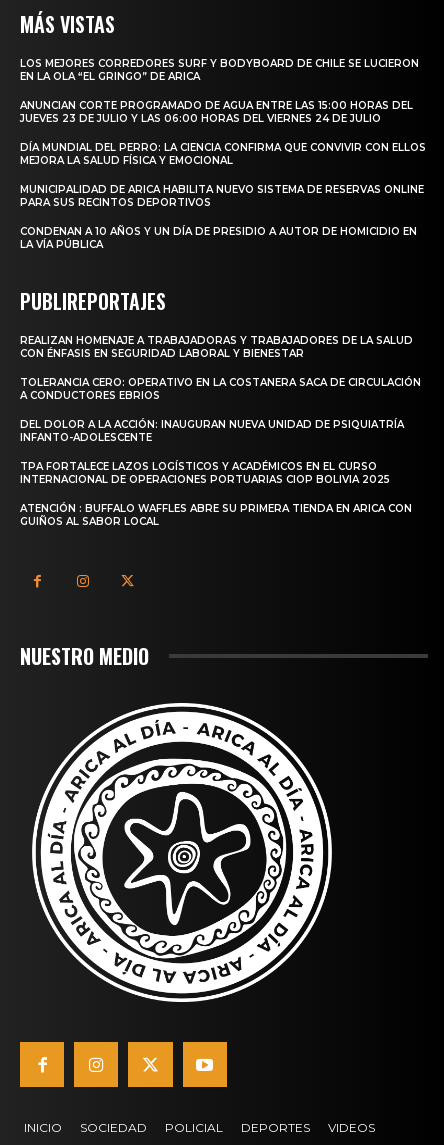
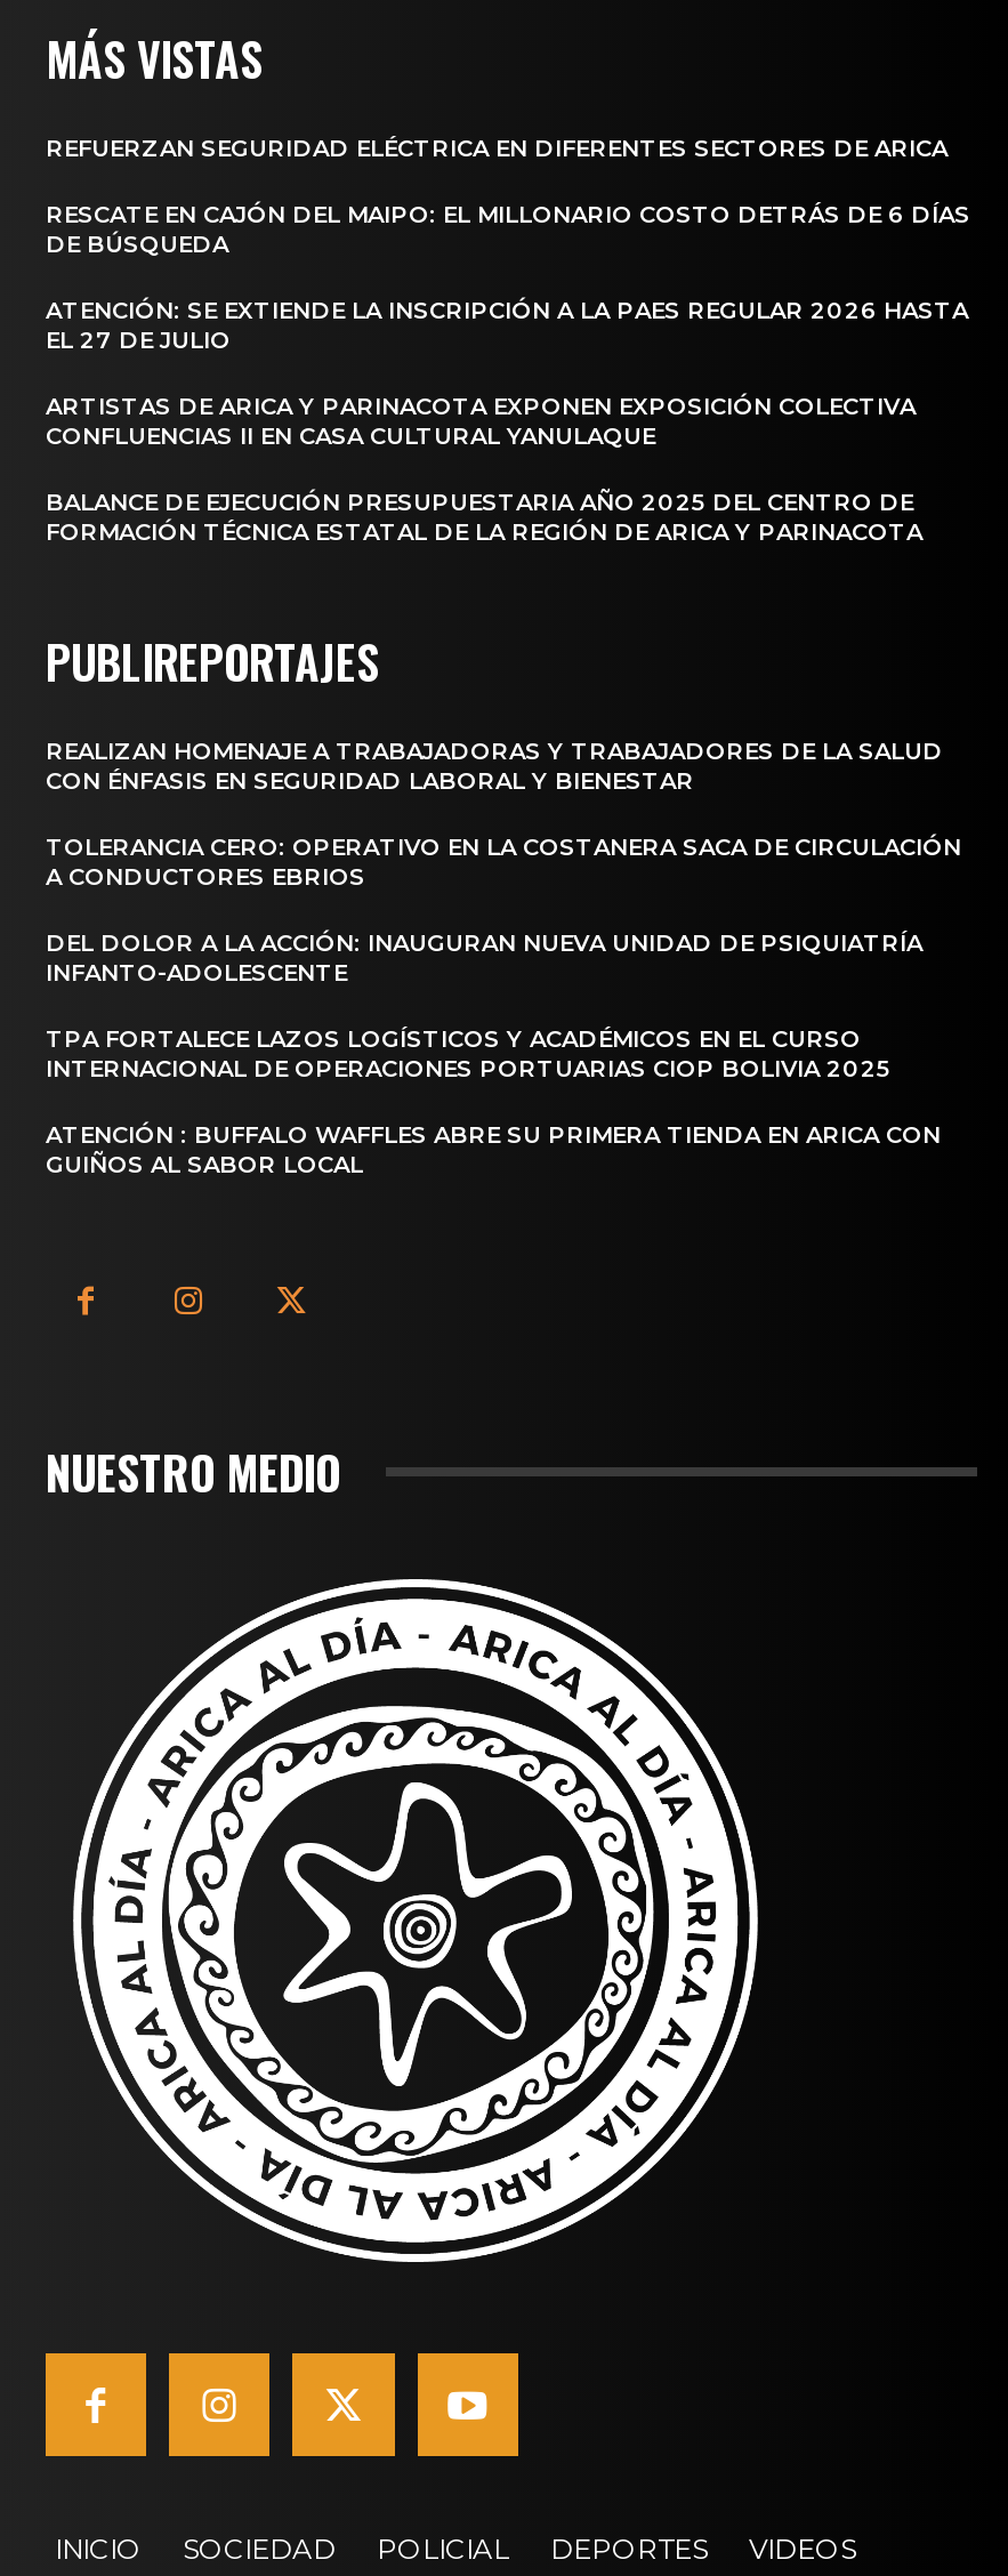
[20,57,419,83] LOS MEJORES CORREDORES SURF Y BODYBOARD DE CHILE SE LUCIERON | EN LA OLA “EL GRINGO” DE ARICA -> [46,133,947,163] REFUERZAN SEGURIDAD ELÉCTRICA EN DIFERENTES SECTORES DE ARICA
[20,99,413,125] ANUNCIAN CORTE PROGRAMADO DE AGUA ENTRE LAS 15:00 HORAS DEL | JUEVES 23 DE JULIO Y LAS 06:00 HORAS DEL VIERNES 24 DE JULIO -> [46,199,970,259] RESCATE EN CAJÓN DEL MAIPO: EL MILLONARIO COSTO DETRÁS DE 6 DÍAS | DE BÚSQUEDA
[20,141,426,167] DÍA MUNDIAL DEL PERRO: LA CIENCIA CONFIRMA QUE CONVIVIR CON ELLOS | MEJORA LA SALUD FÍSICA Y EMOCIONAL -> [46,295,968,354] ATENCIÓN: SE EXTIENDE LA INSCRIPCIÓN A LA PAES REGULAR 2026 HASTA | EL 27 DE JULIO
[20,183,424,209] MUNICIPALIDAD DE ARICA HABILITA NUEVO SISTEMA DE RESERVAS ONLINE | PARA SUS RECINTOS DEPORTIVOS -> [46,391,916,450] ARTISTAS DE ARICA Y PARINACOTA EXPONEN EXPOSICIÓN COLECTIVA | CONFLUENCIAS II EN CASA CULTURAL YANULAQUE
[20,225,417,251] CONDENAN A 10 AÑOS Y UN DÍA DE PRESIDIO A AUTOR DE HOMICIDIO EN | LA VÍA PÚBLICA -> [46,487,922,546] BALANCE DE EJECUCIÓN PRESUPUESTARIA AÑO 2025 DEL CENTRO DE | FORMACIÓN TÉCNICA ESTATAL DE LA REGIÓN DE ARICA Y PARINACOTA

